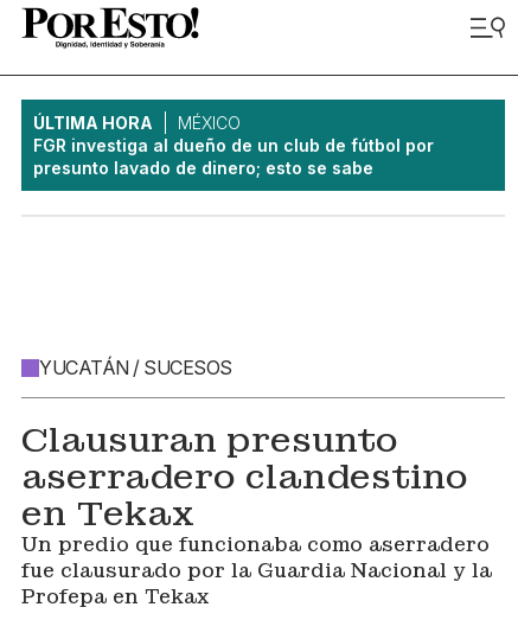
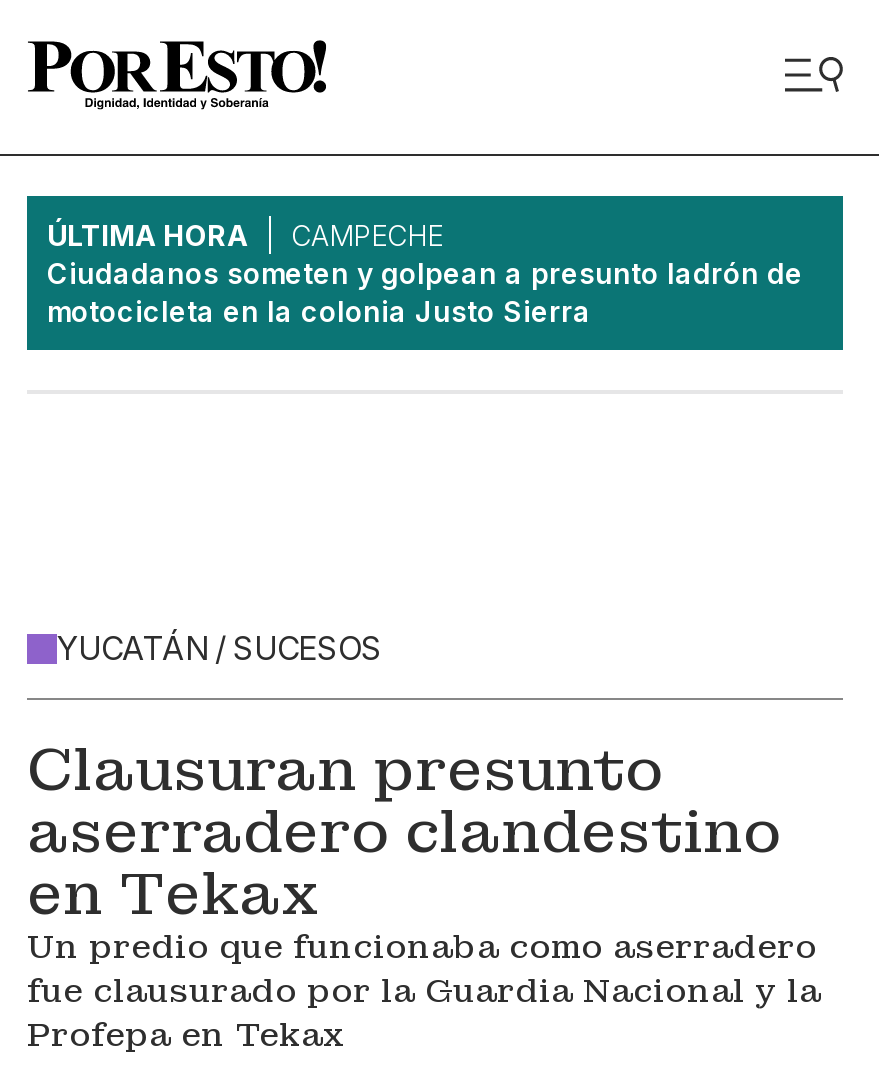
[33,113,434,178] MÉXICO | FGR investiga al dueño de un club de fútbol por | presunto lavado de dinero; esto se sabe -> [47,218,803,328] CAMPECHE | Ciudadanos someten y golpean a presunto ladrón de | motocicleta en la colonia Justo Sierra

